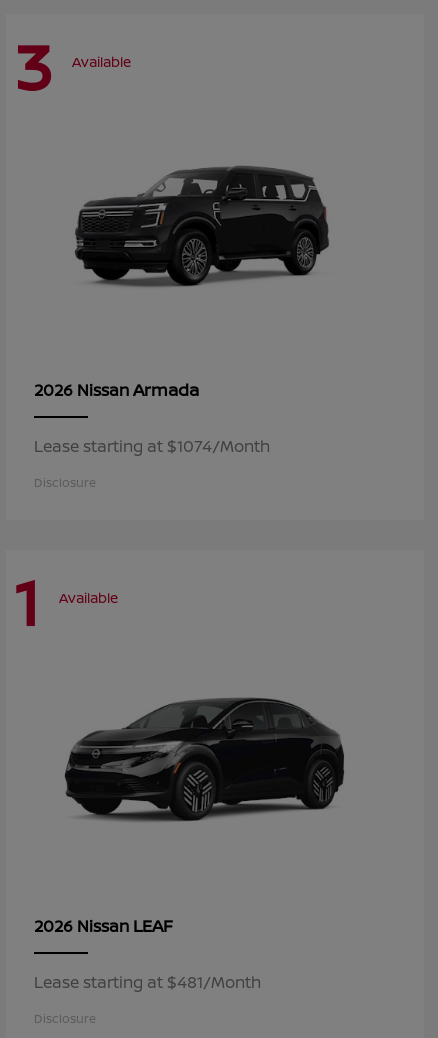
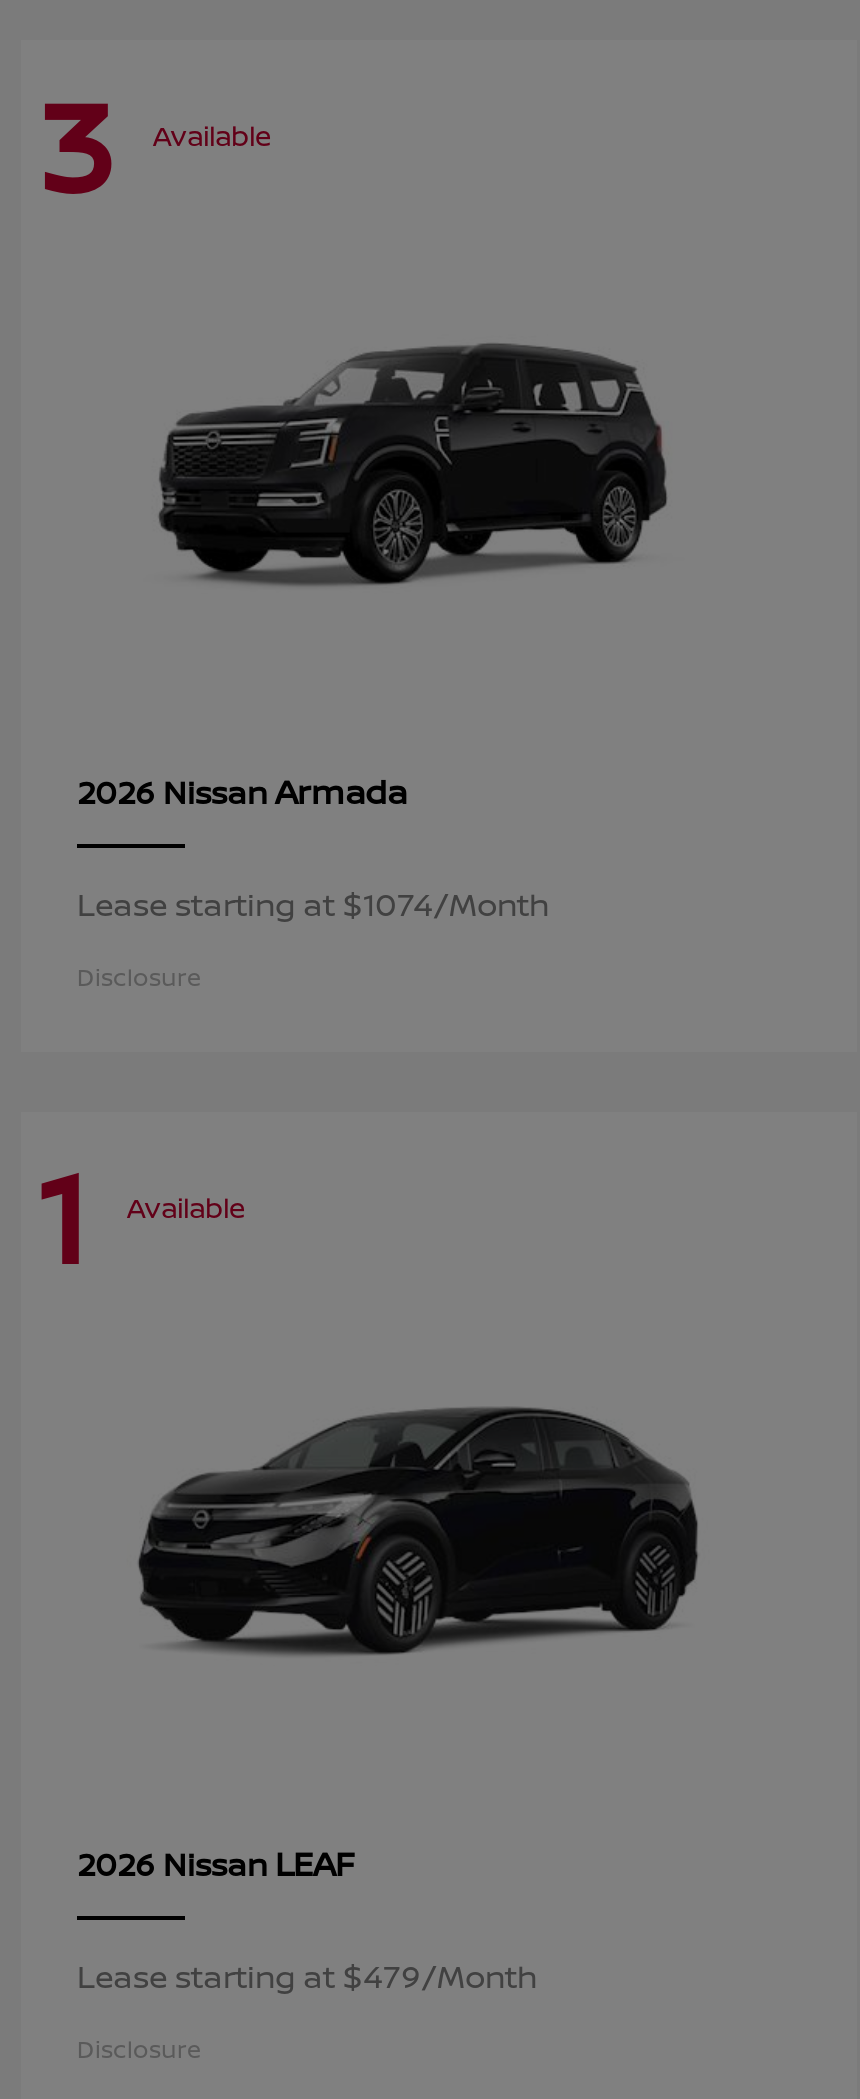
[34,971,261,993] Lease starting at $481/Month -> [77,1954,537,1998] Lease starting at $479/Month

